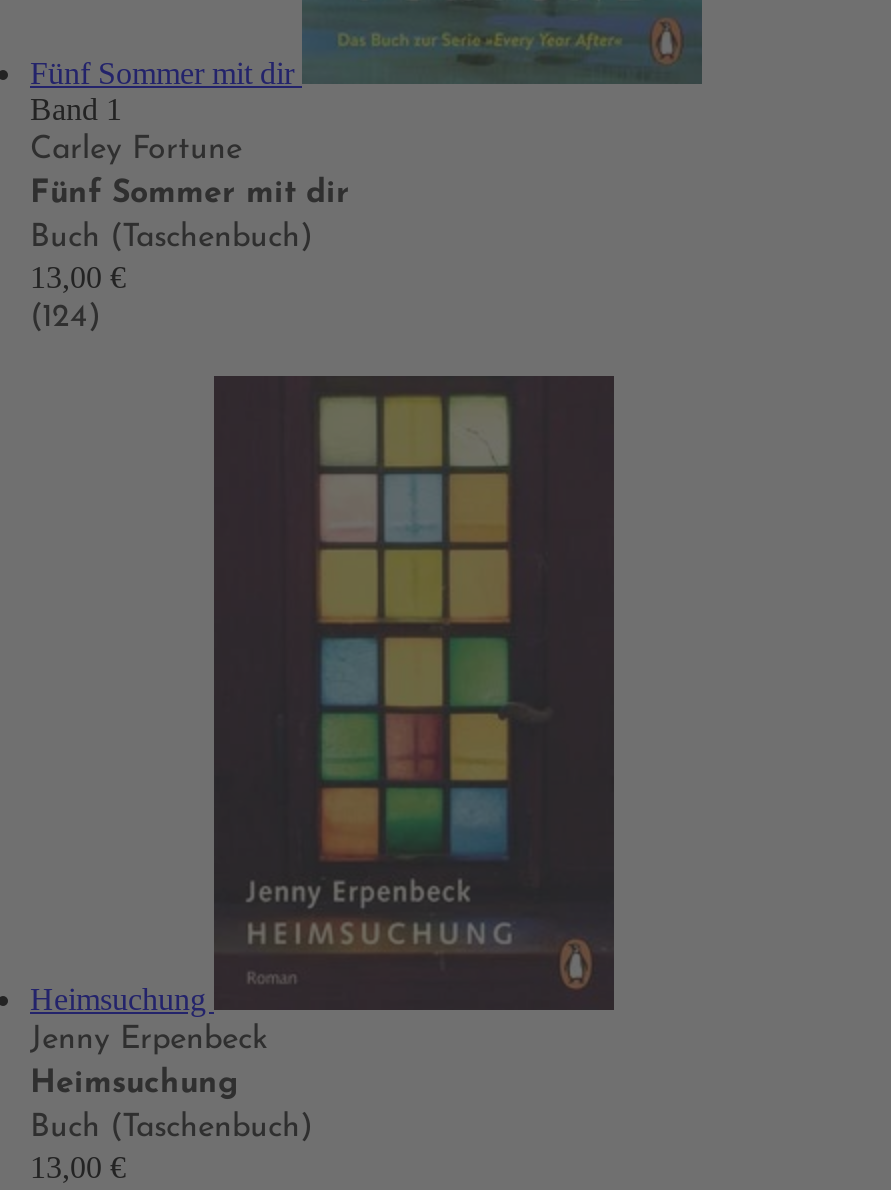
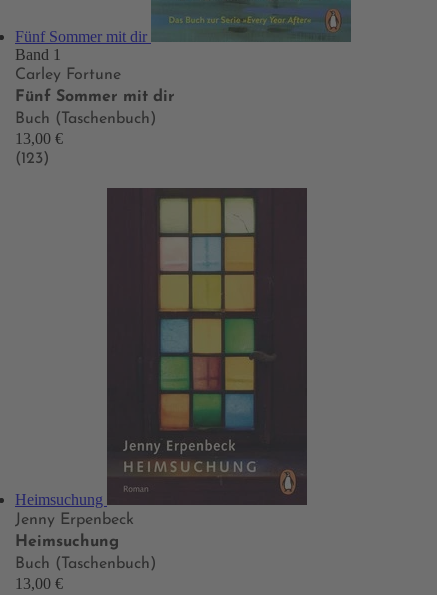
[30,302,100,334] (124) -> [15,151,49,167] (123)

